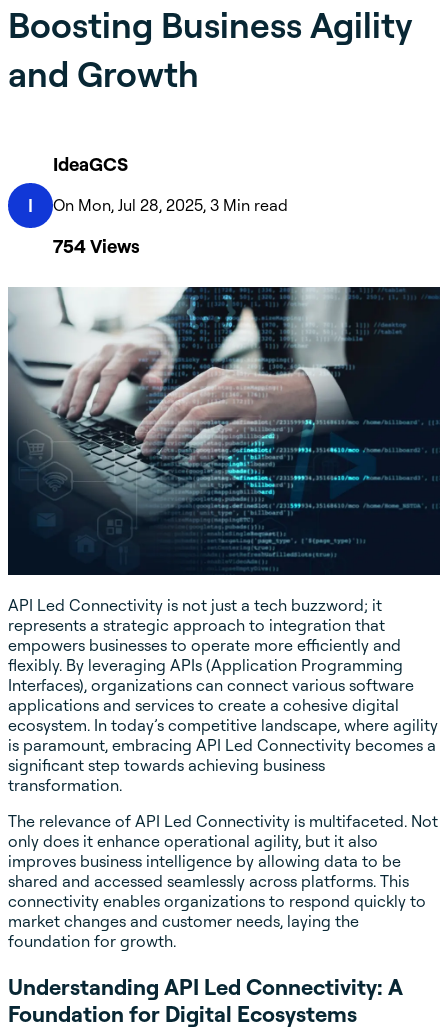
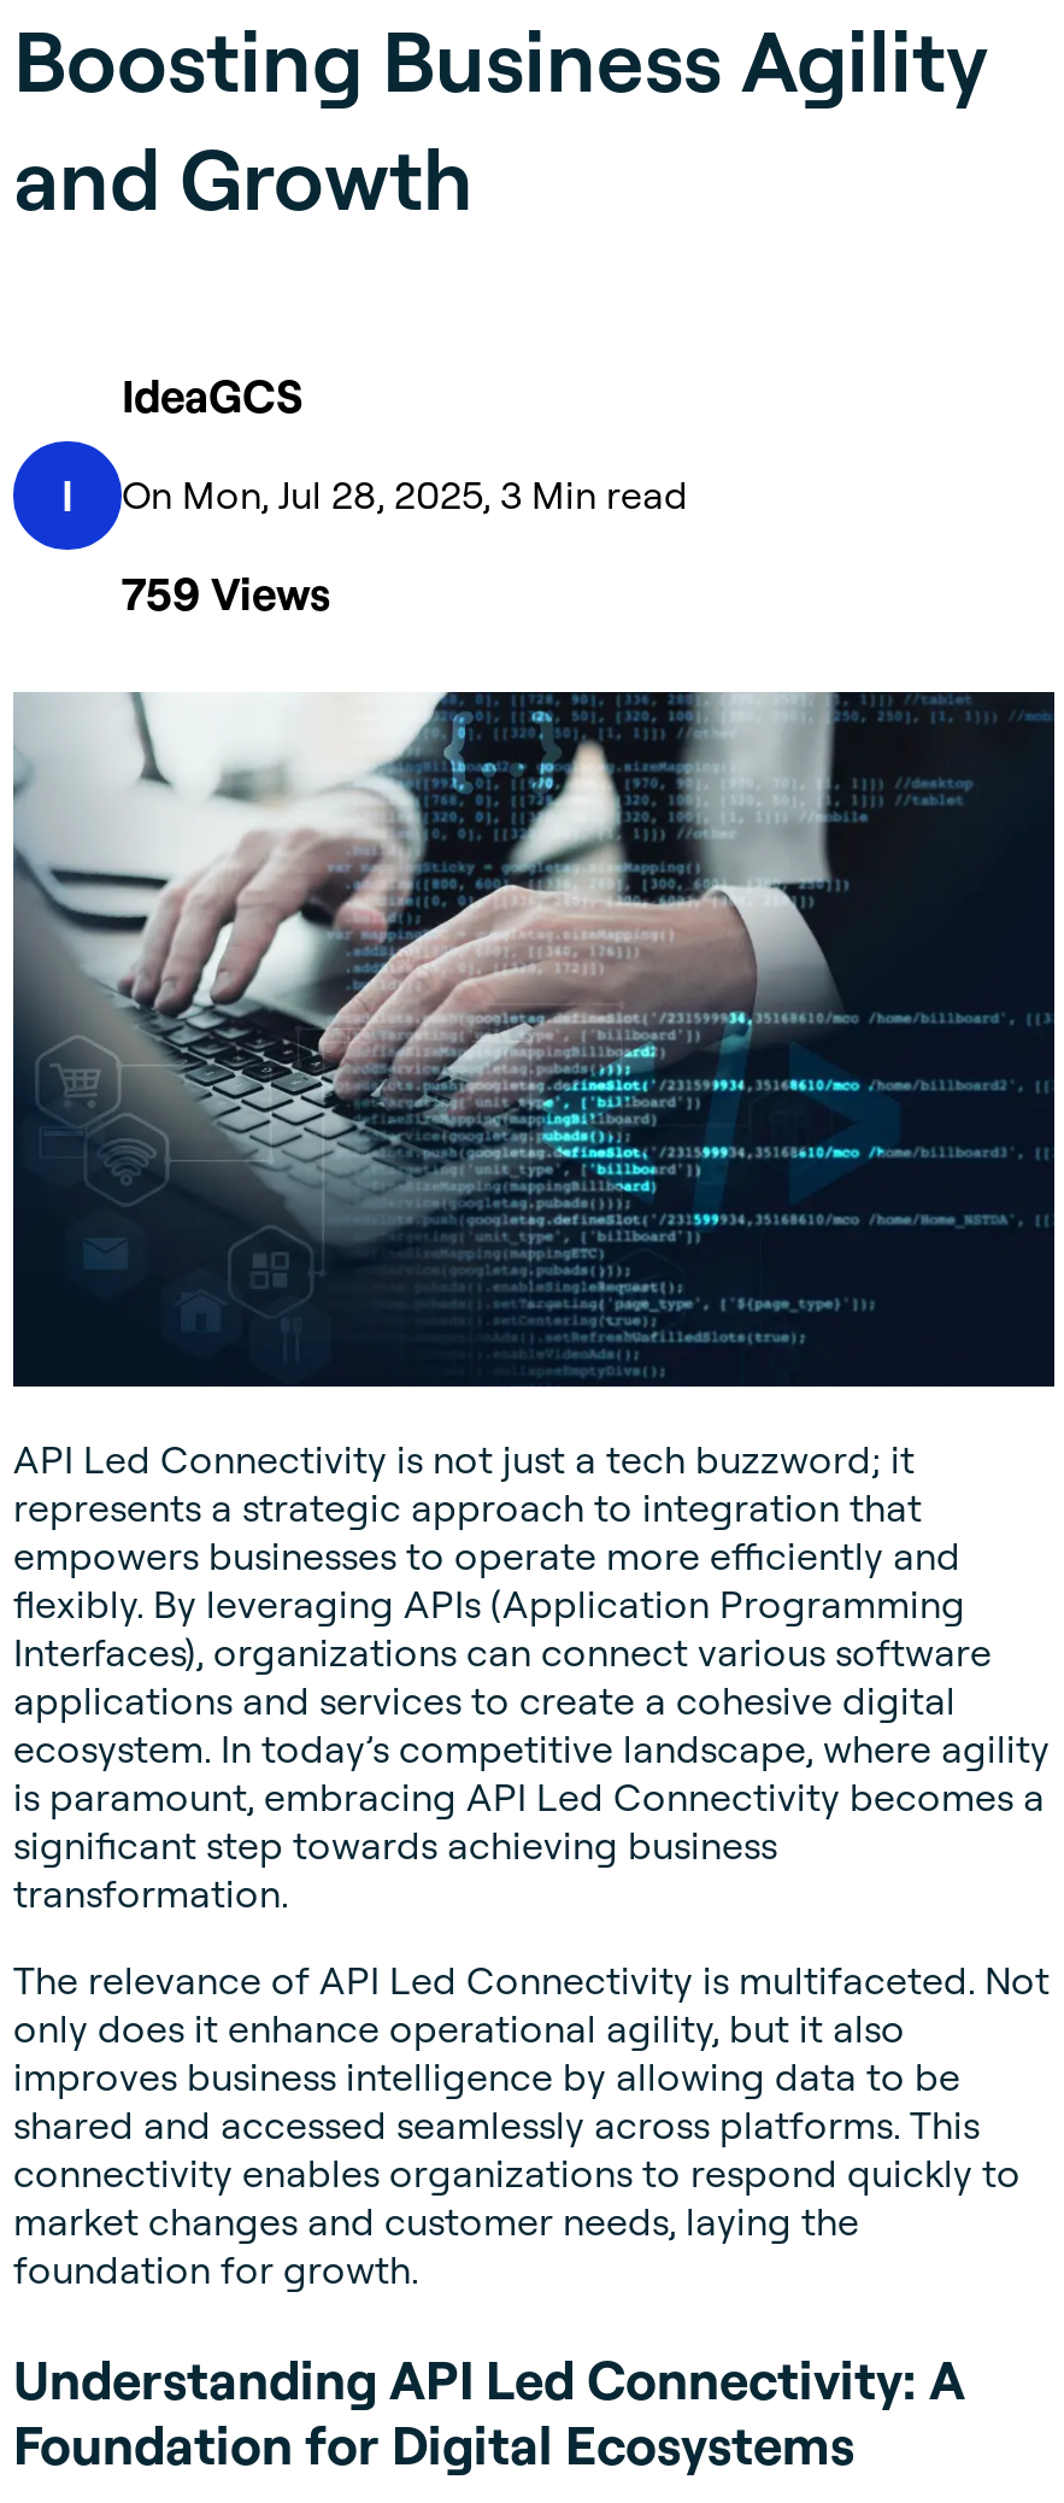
[53,234,140,258] 754 Views -> [122,564,331,622] 759 Views

